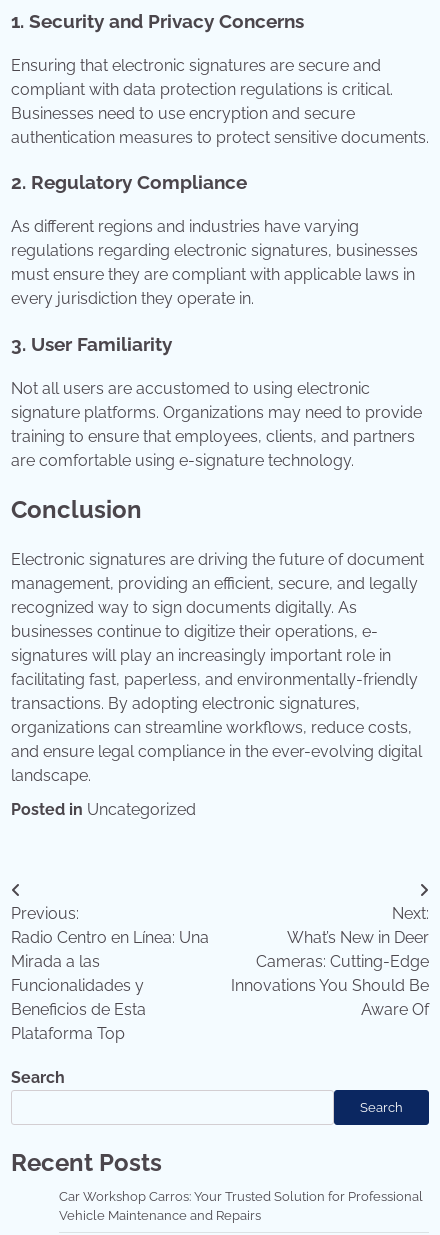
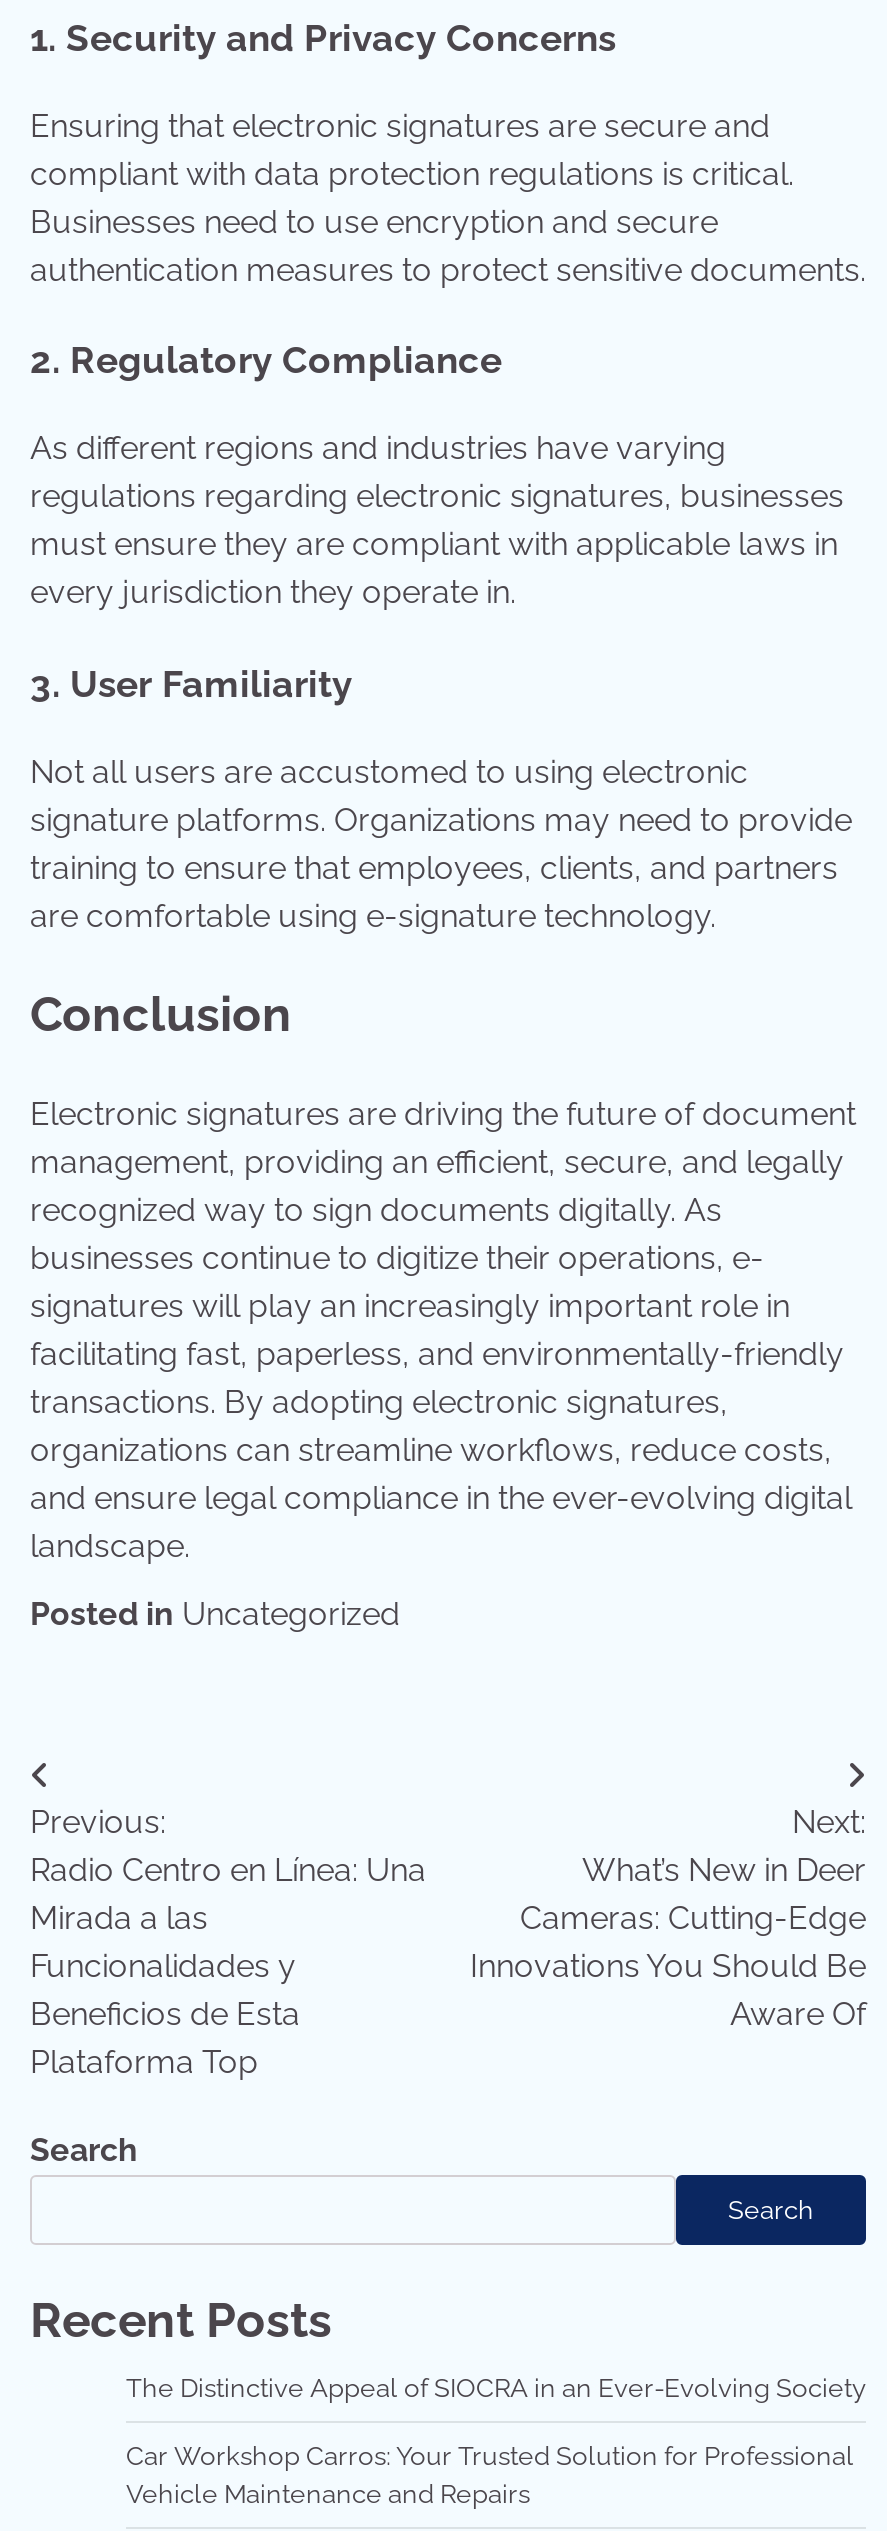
none -> [126,2374,866,2404] The Distinctive Appeal of SIOCRA in an Ever-Evolving Society

